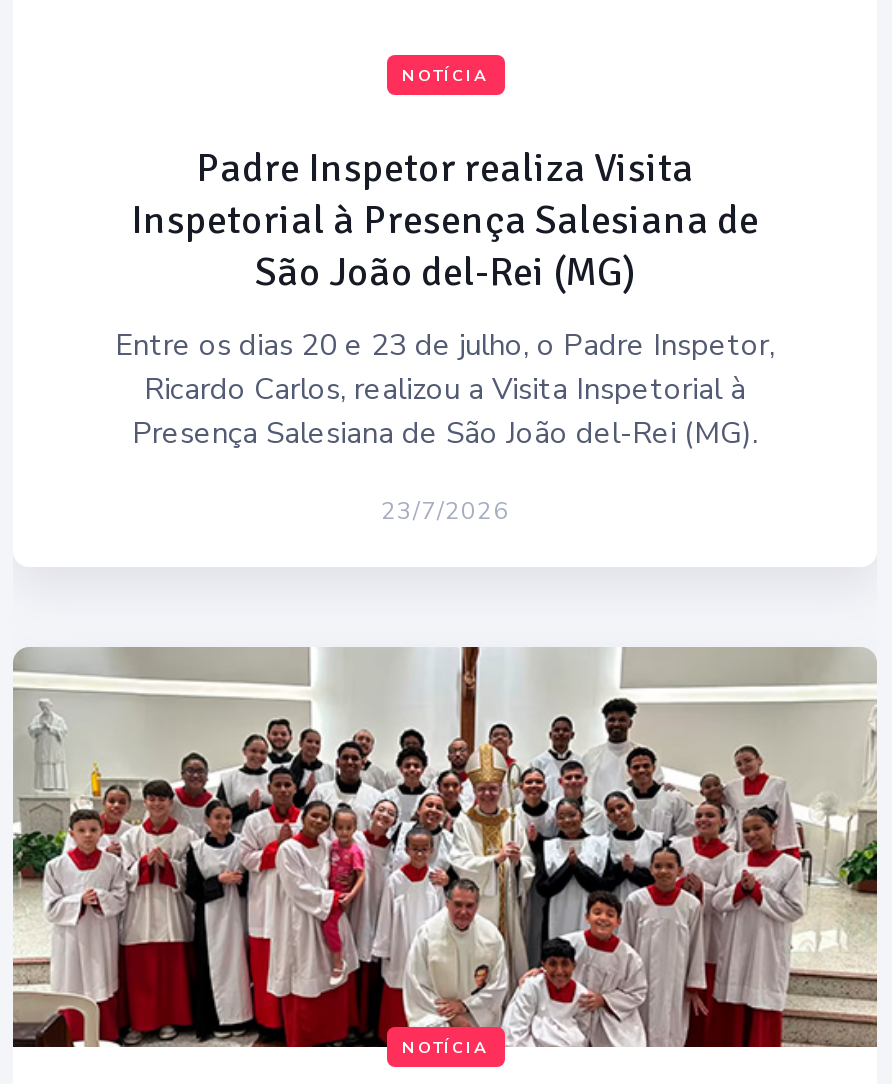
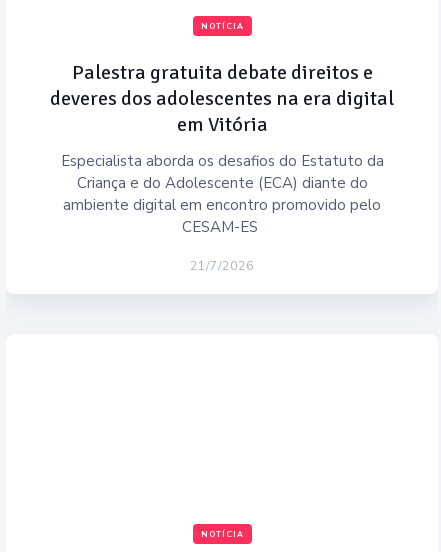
[131,143,759,297] Padre Inspetor realiza Visita | Inspetorial à Presença Salesiana de | São João del-Rei (MG) -> [50,60,394,137] Palestra gratuita debate direitos e | deveres dos adolescentes na era digital | em Vitória
[115,325,775,453] Entre os dias 20 e 23 de julho, o Padre Inspetor, | Ricardo Carlos, realizou a Visita Inspetorial à | Presença Salesiana de São João del-Rei (MG). -> [60,151,383,237] Especialista aborda os desafios do Estatuto da | Criança e do Adolescente (ECA) diante do | ambiente digital em encontro promovido pelo | CESAM-ES
[381,495,509,527] 23/7/2026 -> [190,258,254,274] 21/7/2026
[11,645,879,1049] [image] -> none

